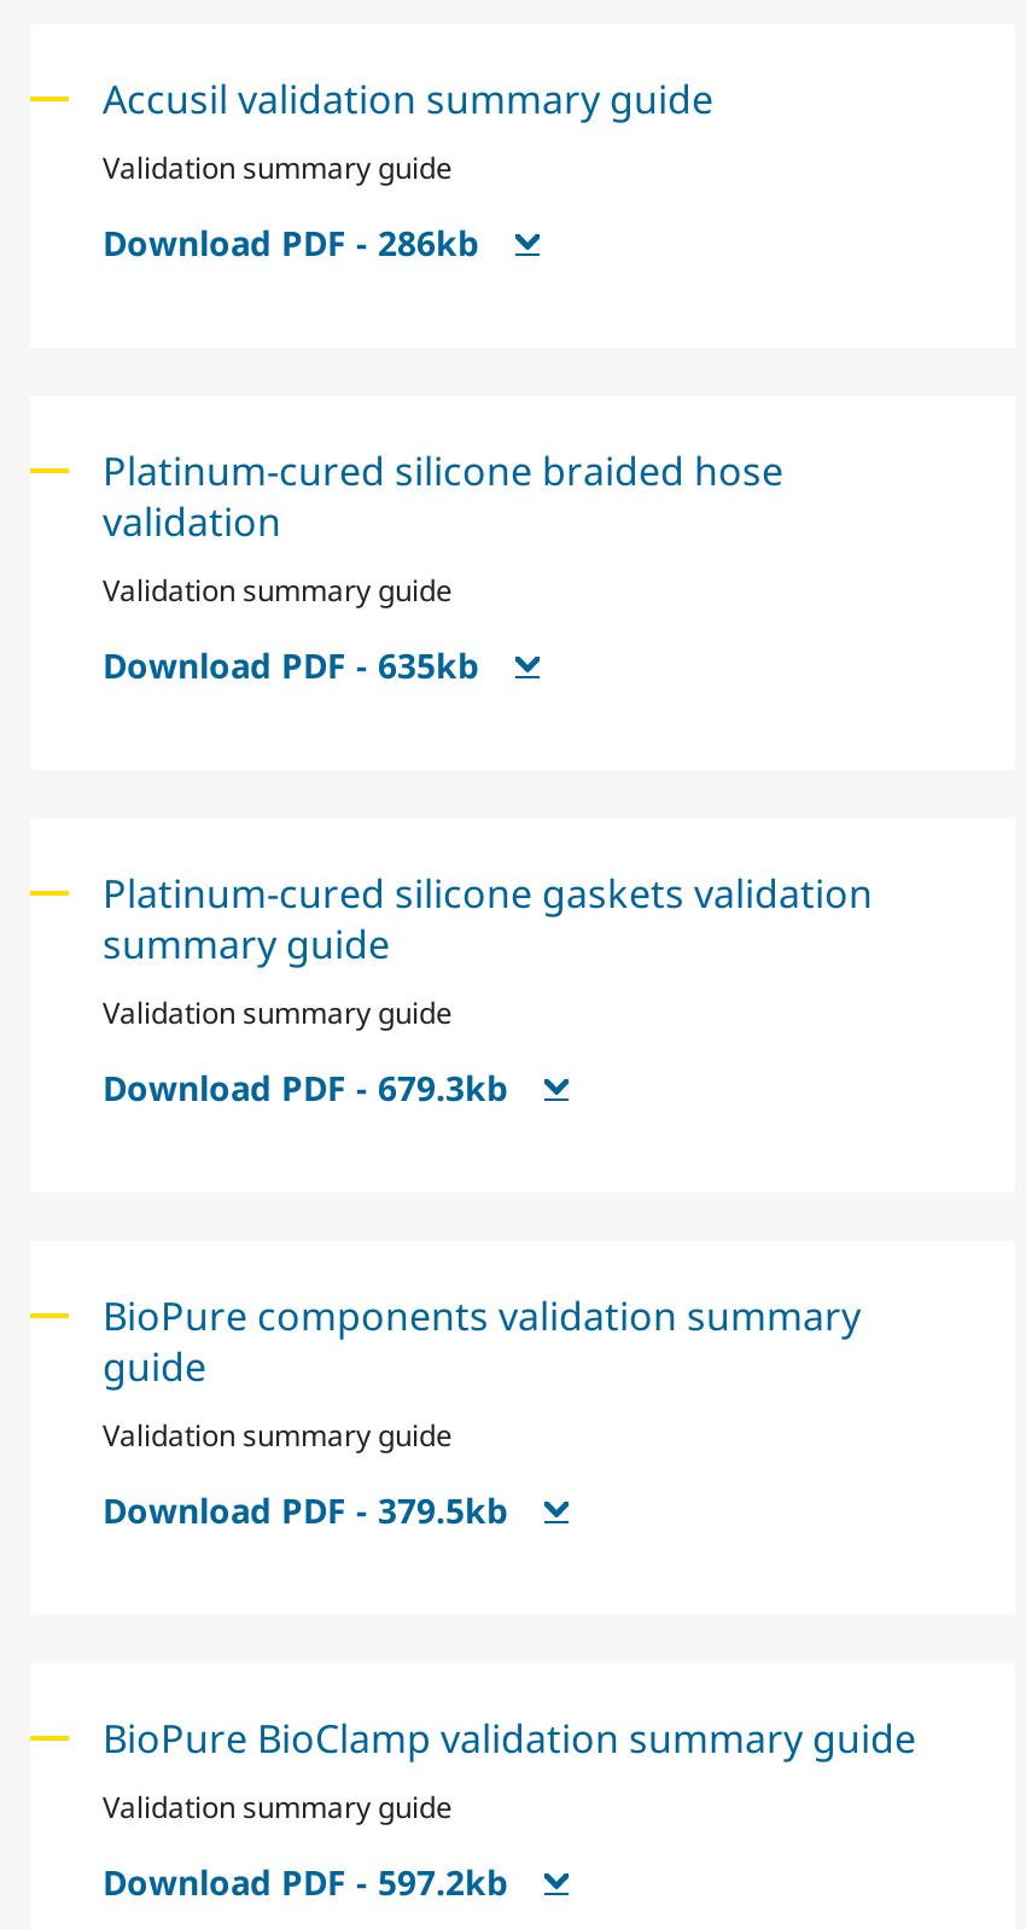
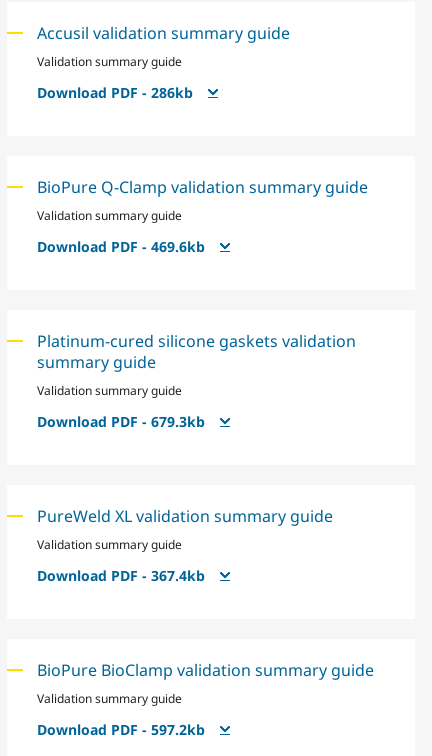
[103,443,783,547] Platinum-cured silicone braided hose | validation -> [37,176,368,198] BioPure Q-Clamp validation summary guide
[103,641,489,687] Download PDF - 635kb -> [37,237,209,256] Download PDF - 469.6kb
[103,1288,861,1392] BioPure components validation summary | guide -> [37,505,333,527] PureWeld XL validation summary guide
[103,1486,518,1532] Download PDF - 379.5kb -> [37,566,209,585] Download PDF - 367.4kb

